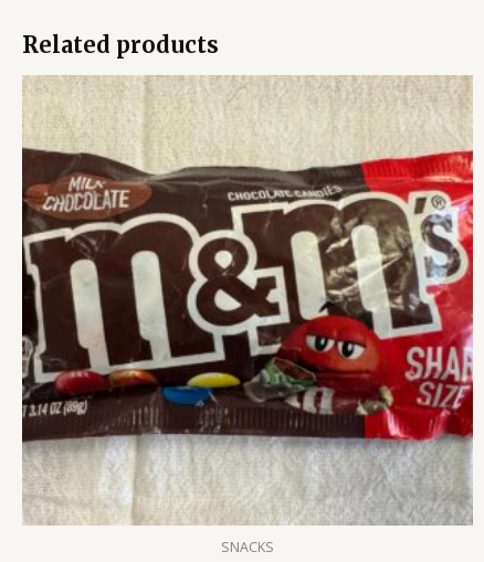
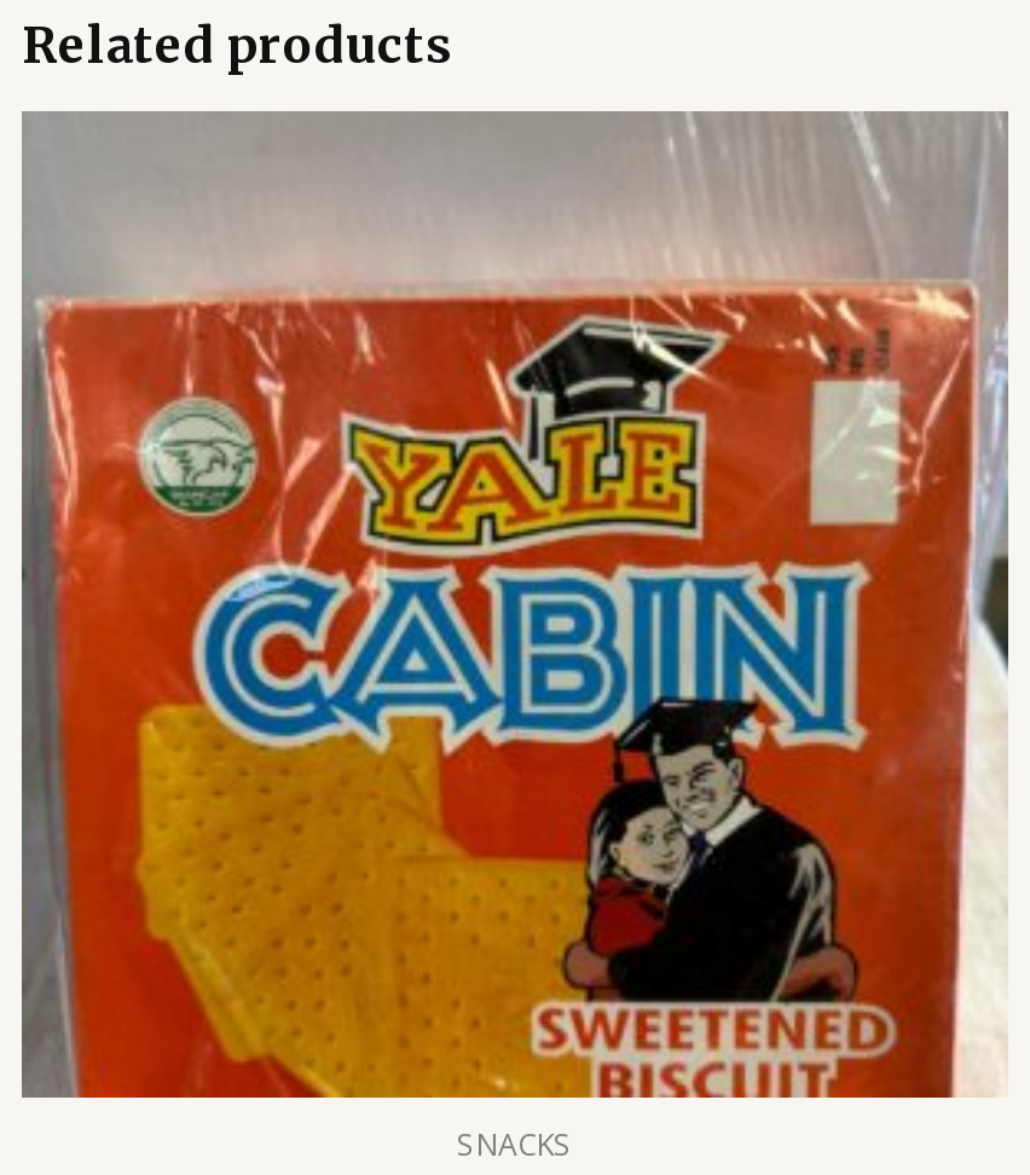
[21,76,474,526] [image] -> [19,111,1011,1100] [image]

